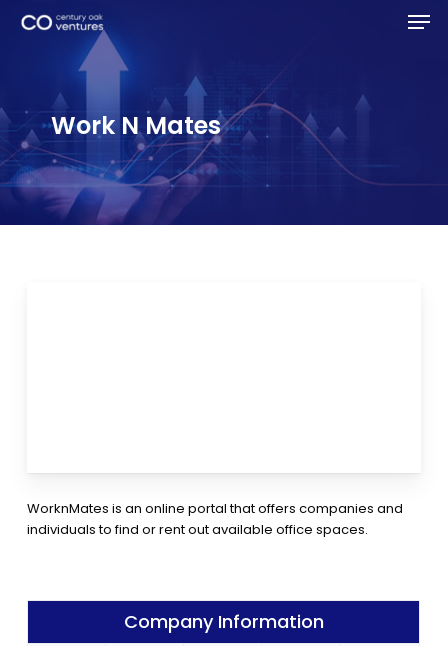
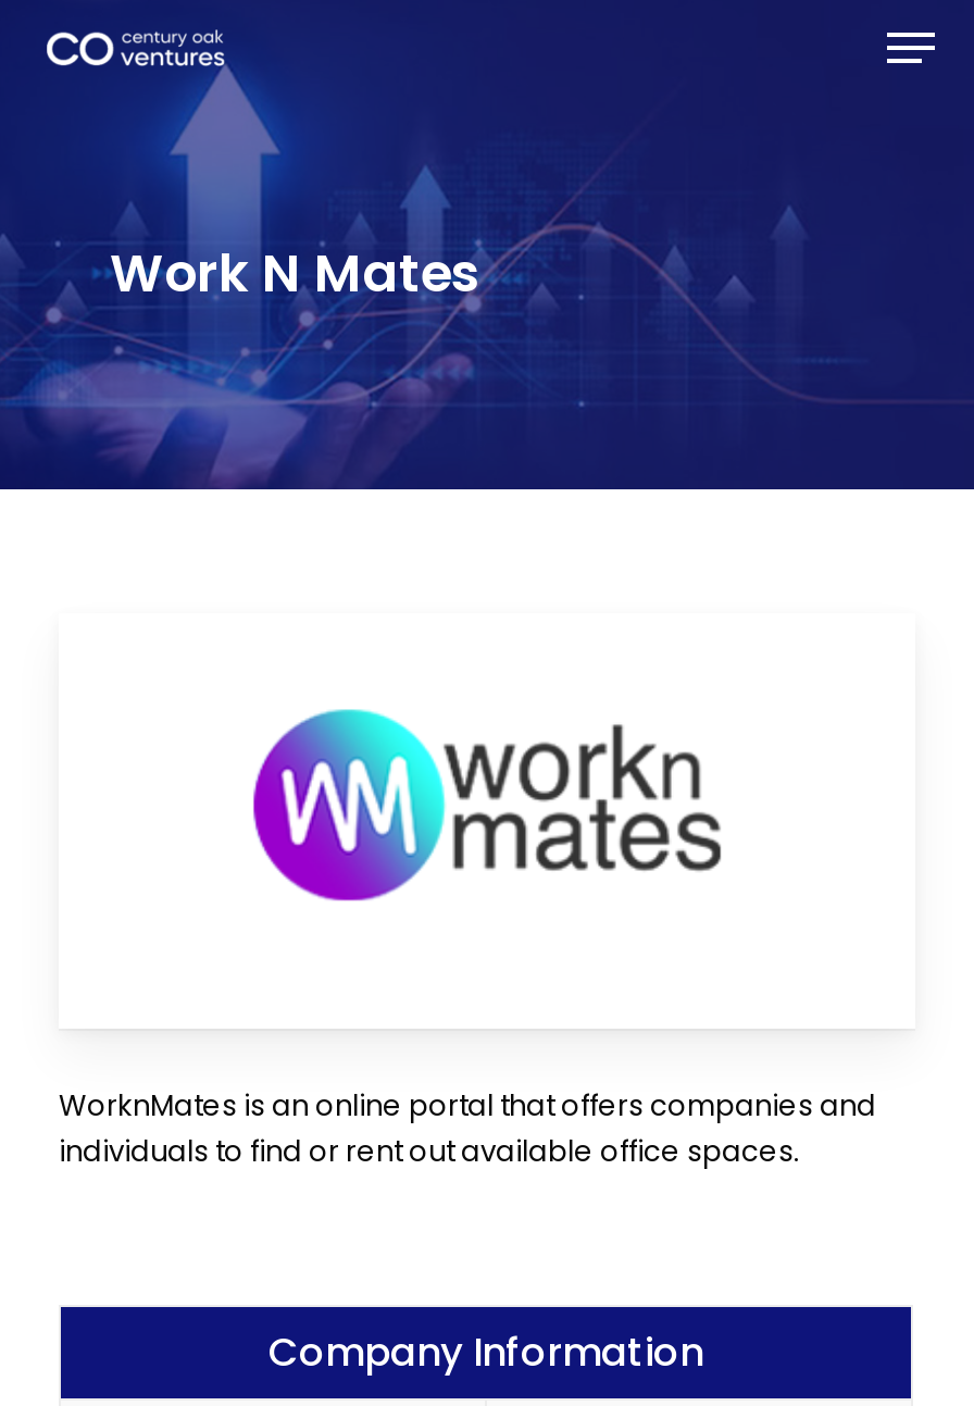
none -> [250,707,724,903] [image]

